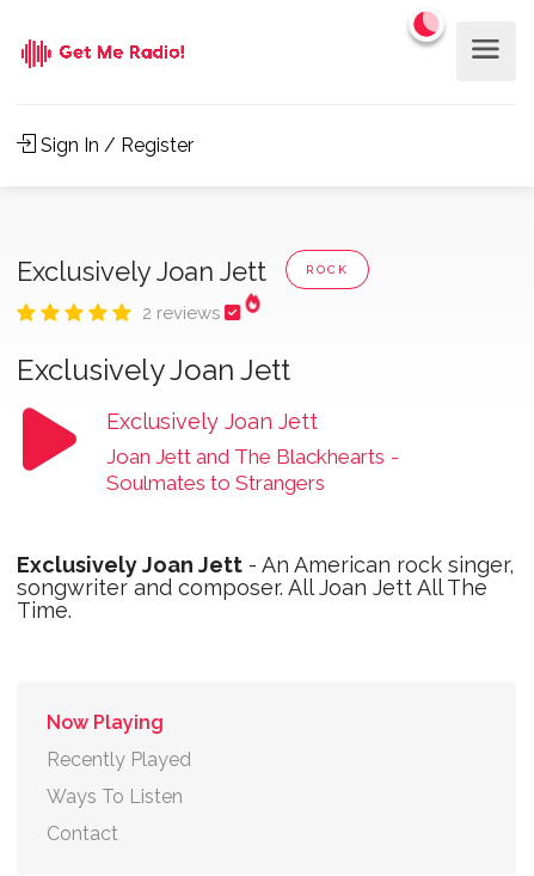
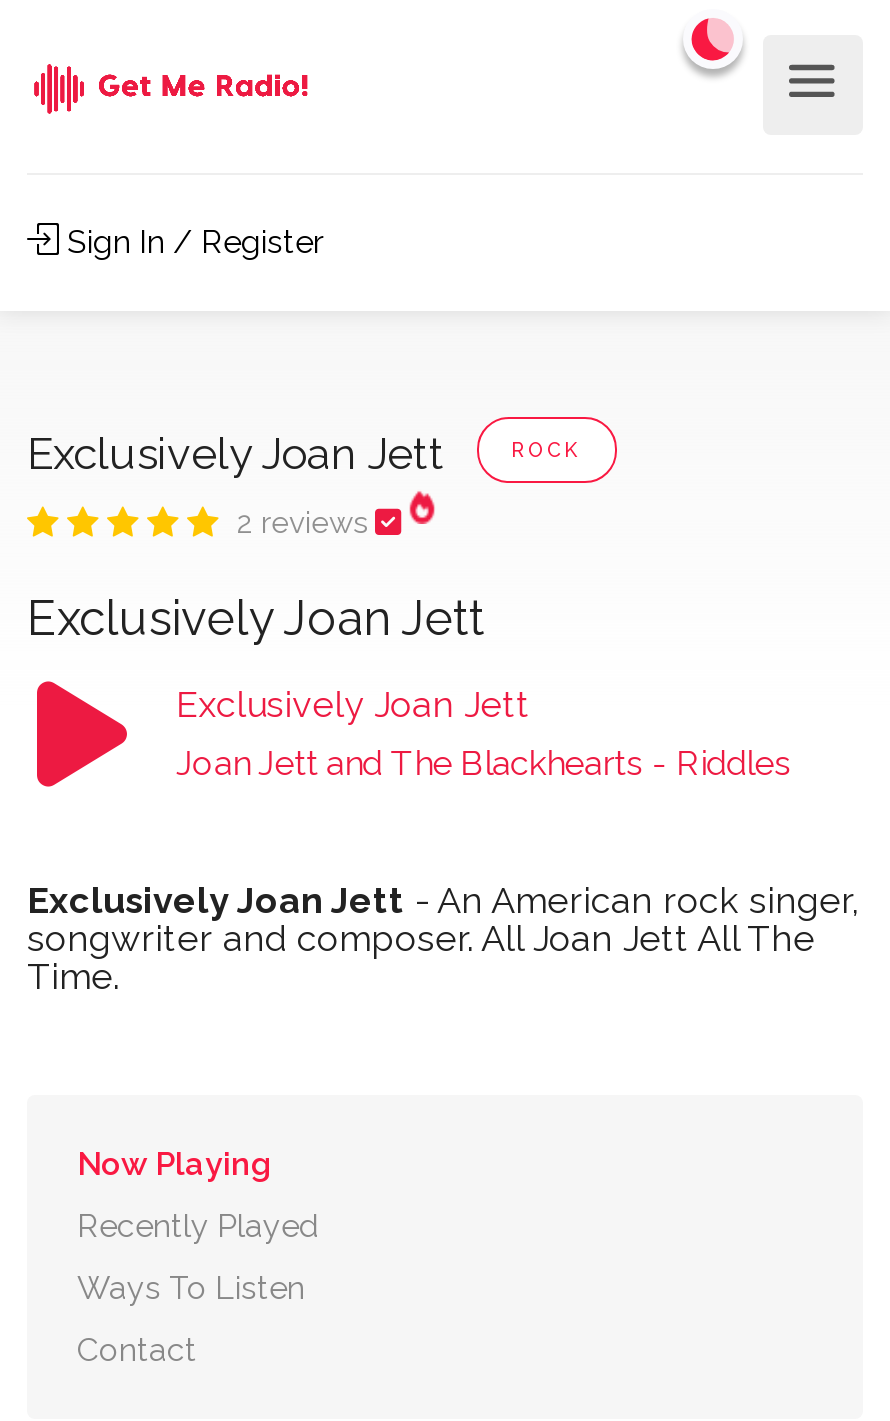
[106,445,399,495] Joan Jett and The Blackhearts - | Soulmates to Strangers -> [176,743,790,783] Joan Jett and The Blackhearts - Riddles

